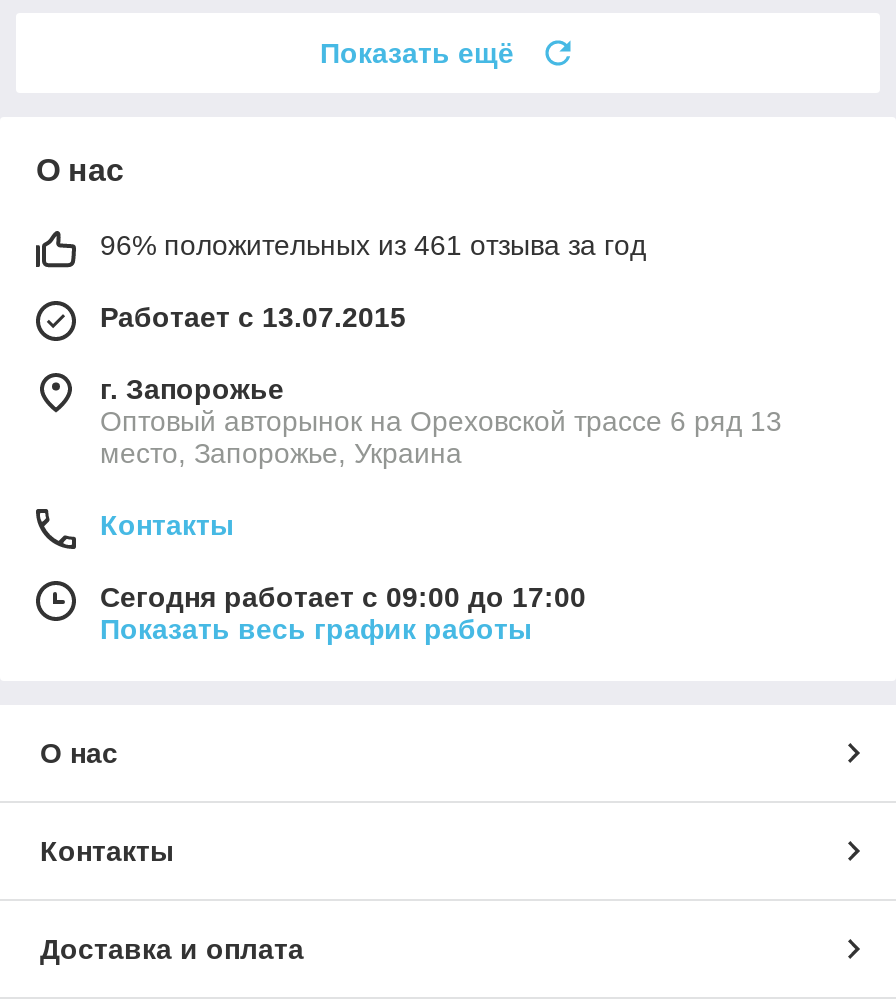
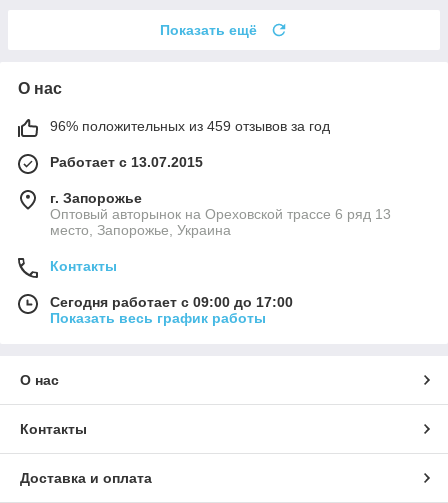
[100,229,646,261] 96% положительных из 461 отзыва за год -> [50,118,330,134] 96% положительных из 459 отзывов за год

